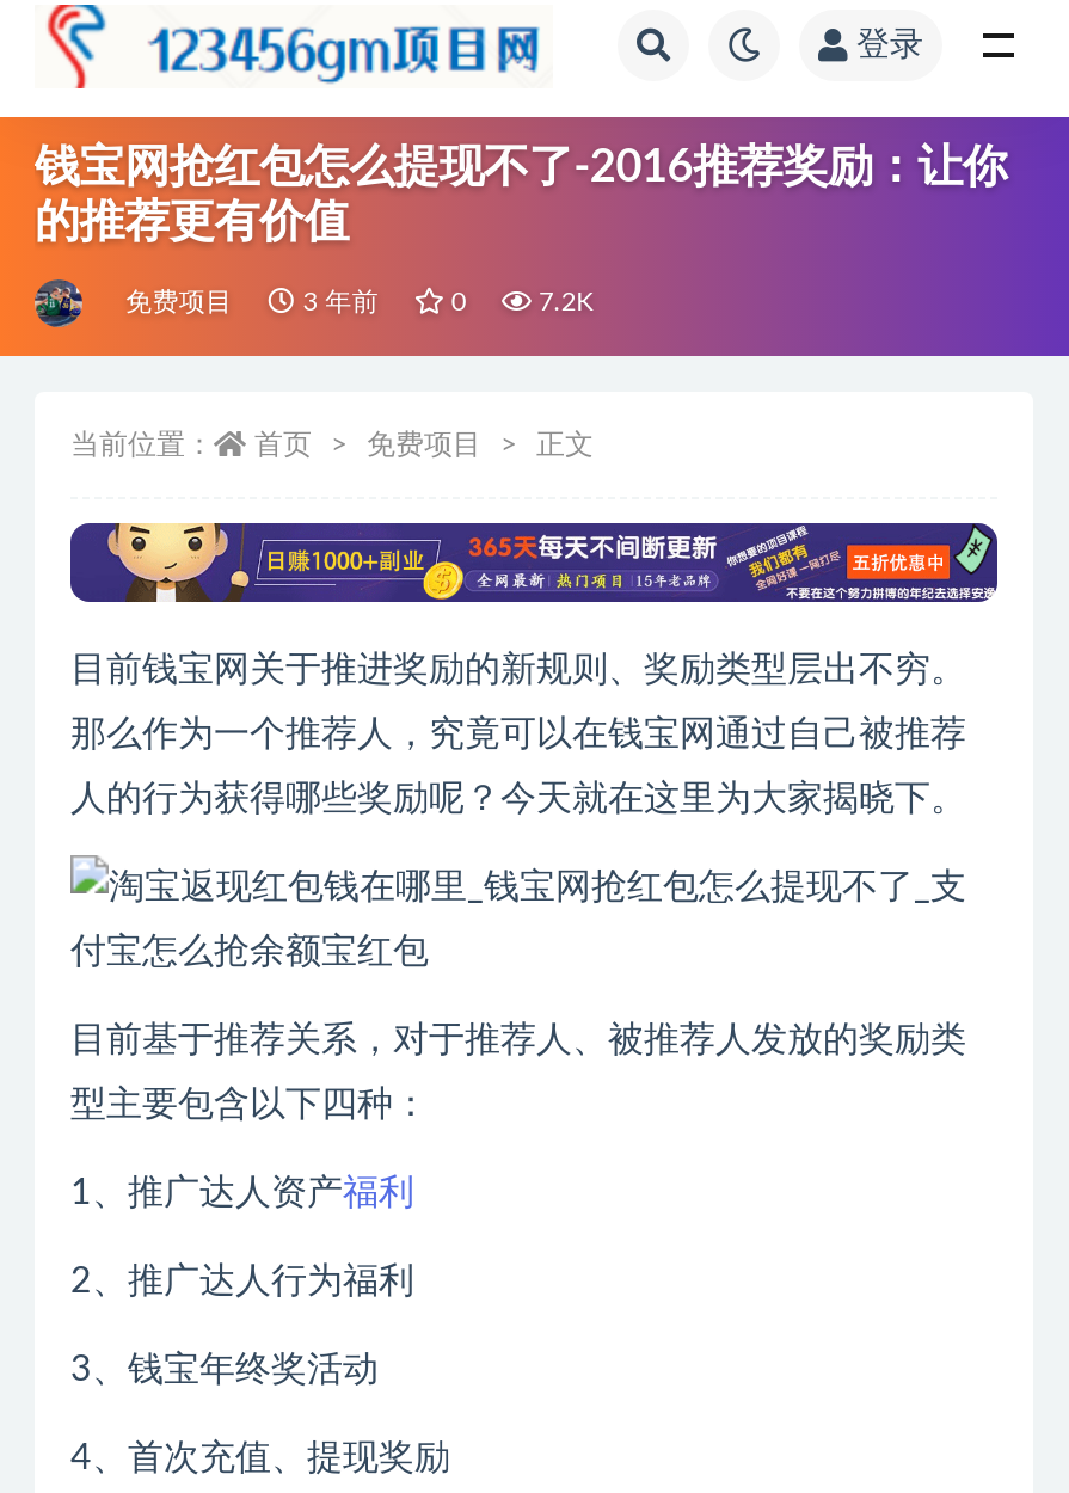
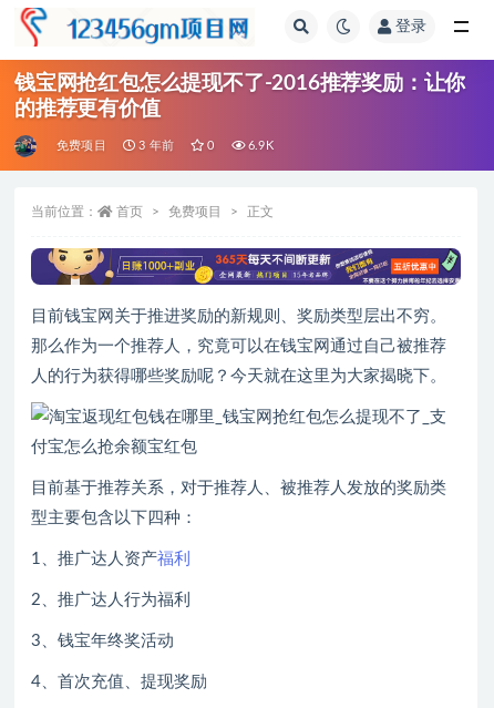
[531,289,593,315] 7.2K -> [245,140,273,152] 6.9K

